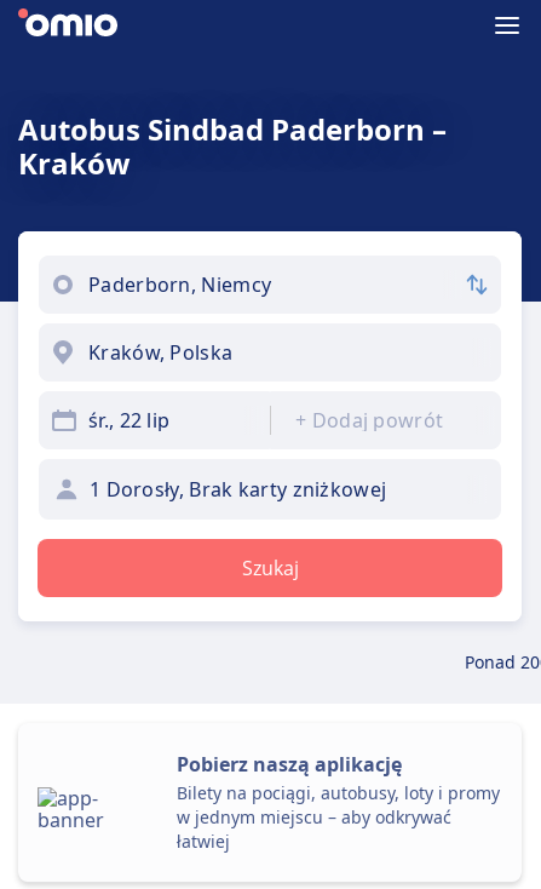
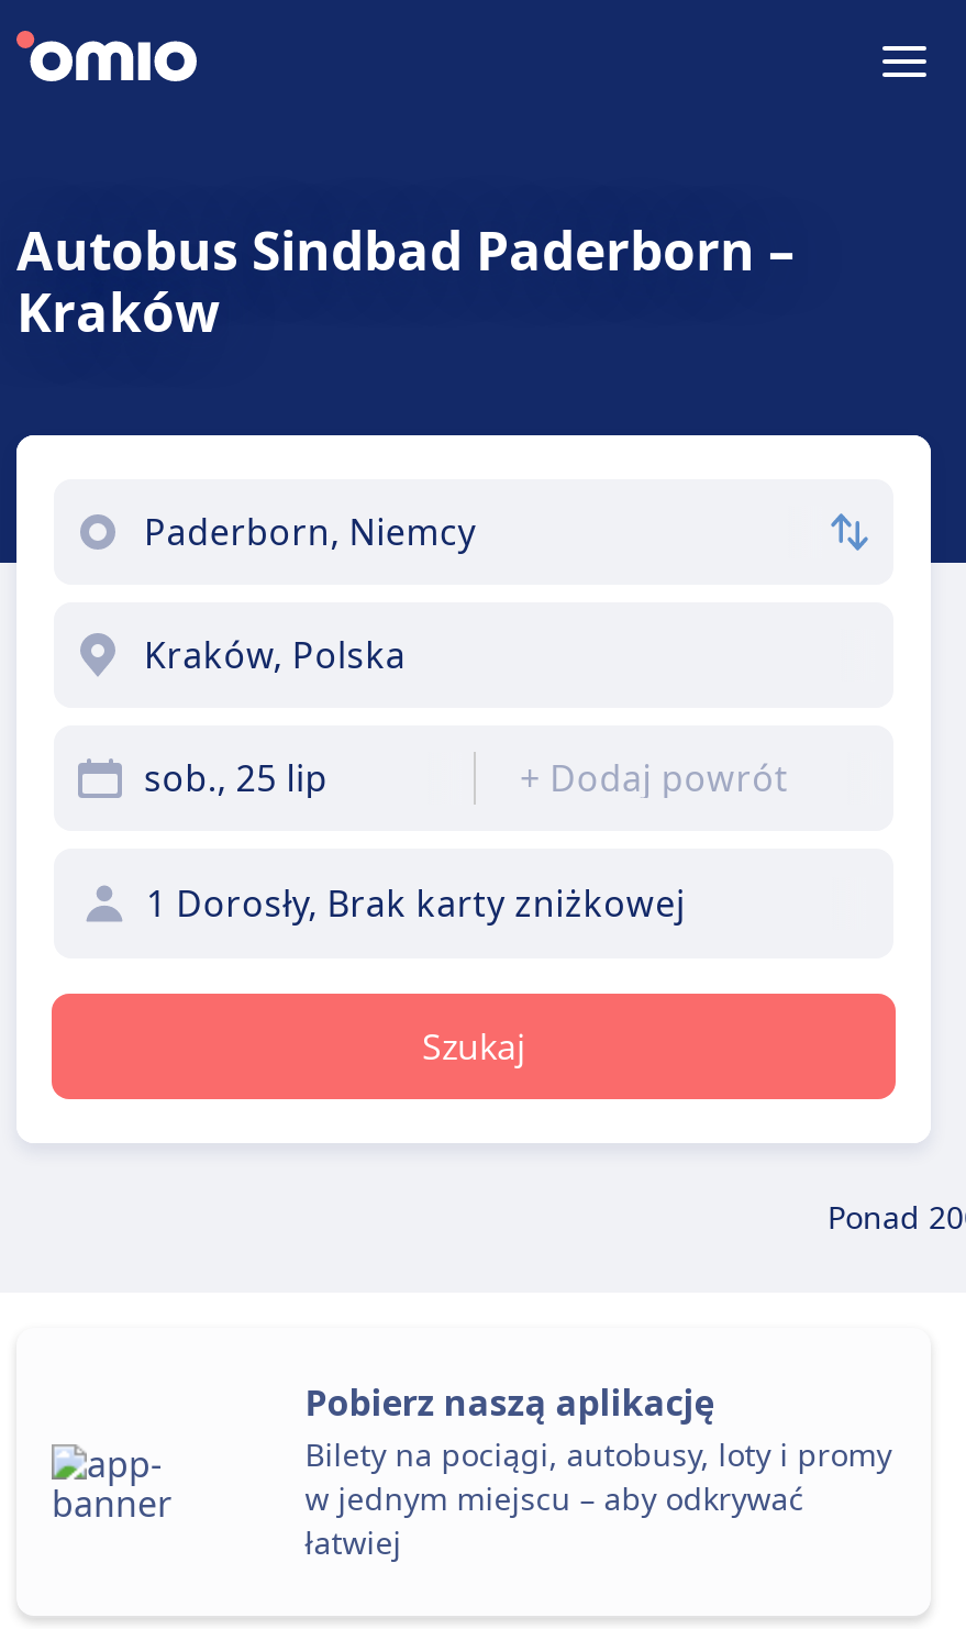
[88,407,170,434] śr., 22 lip -> [144,754,328,802] sob., 25 lip

